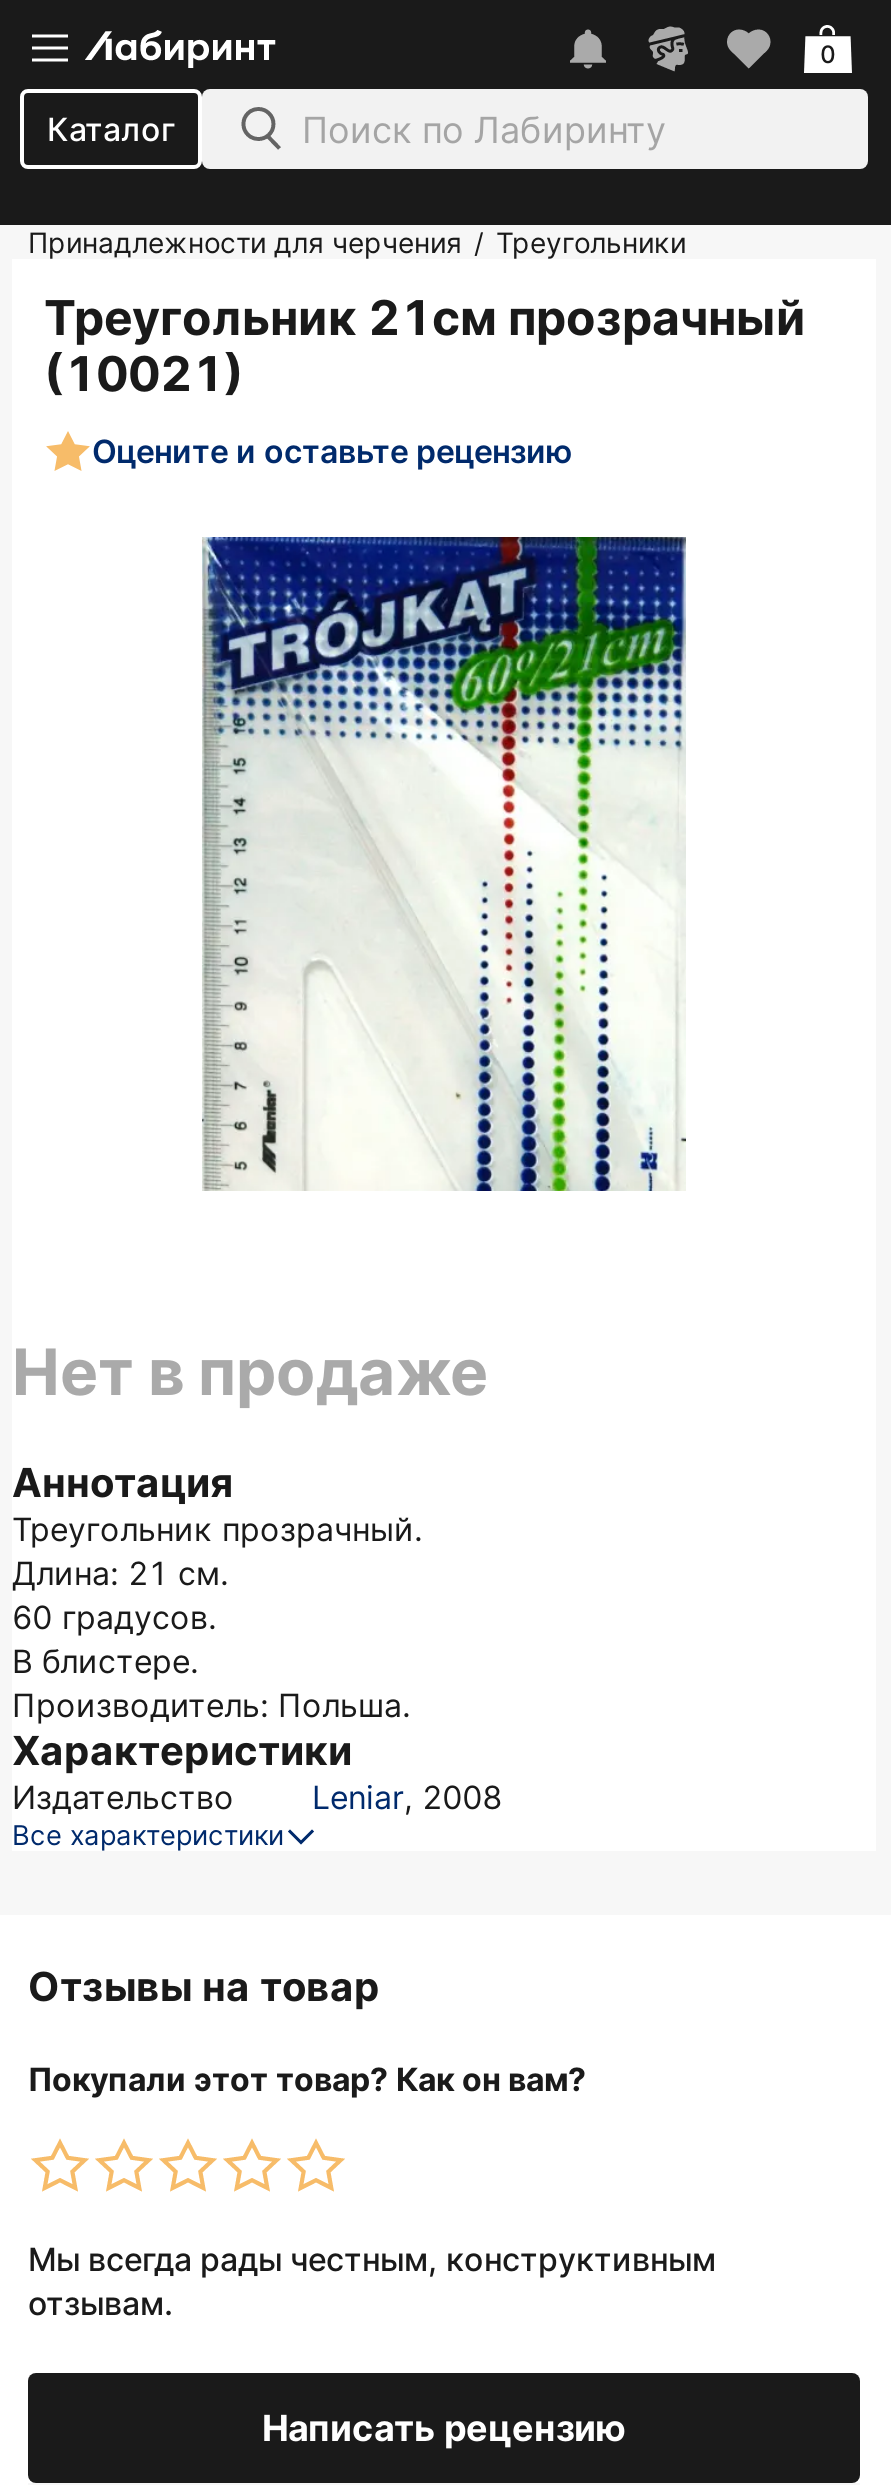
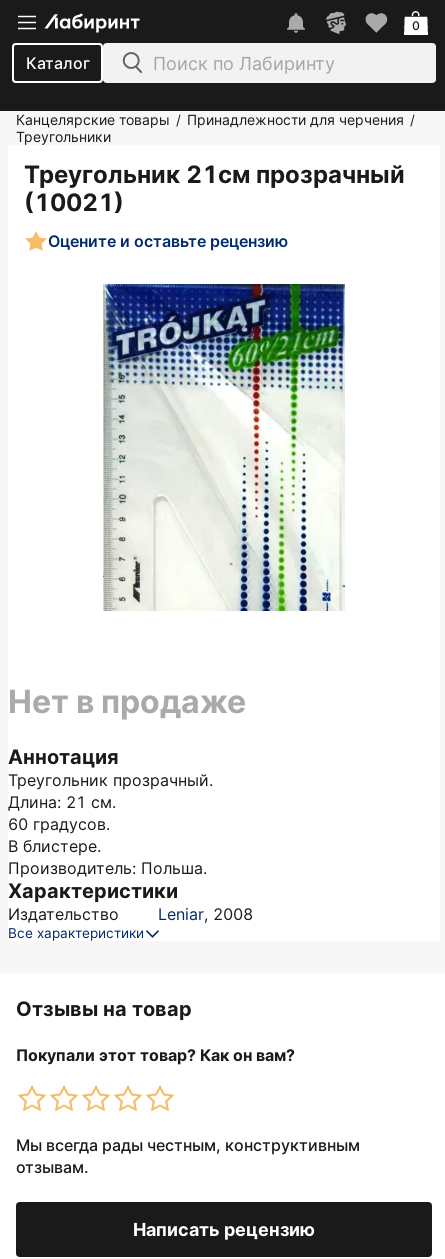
[28,225,686,259] Принадлежности для черчения / Треугольники -> [16,111,415,145] Канцелярские товары / Принадлежности для черчения / | Треугольники

